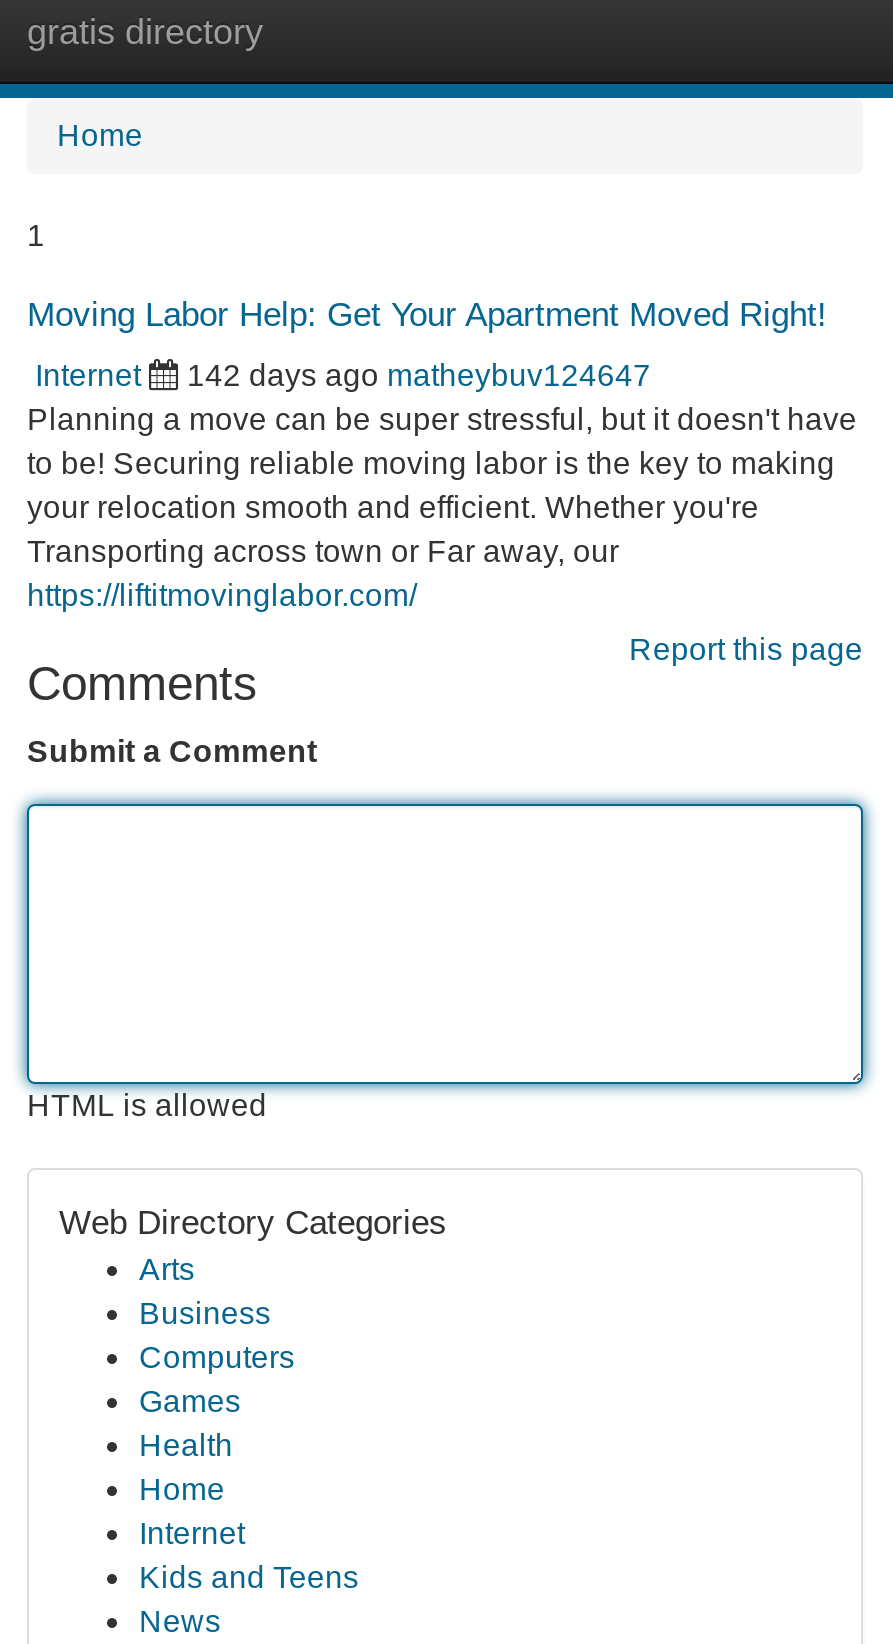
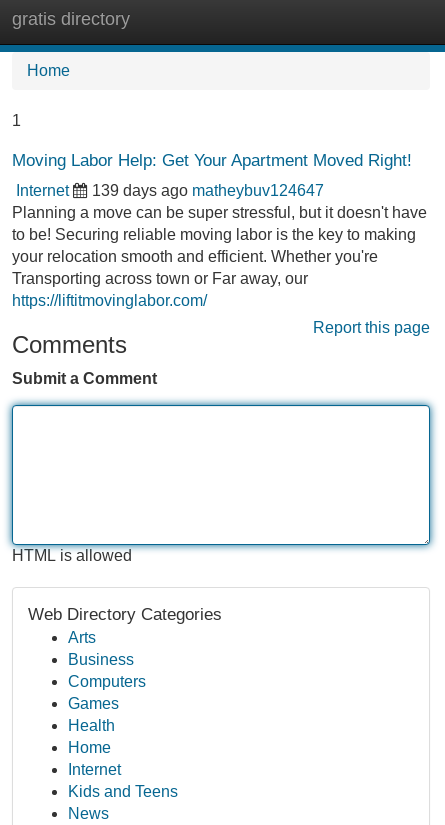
[187,358,651,392] 142 days ago matheybuv124647 -> [92,182,324,199] 139 days ago matheybuv124647

